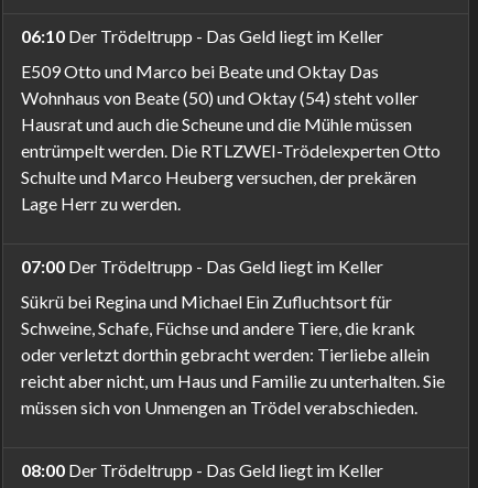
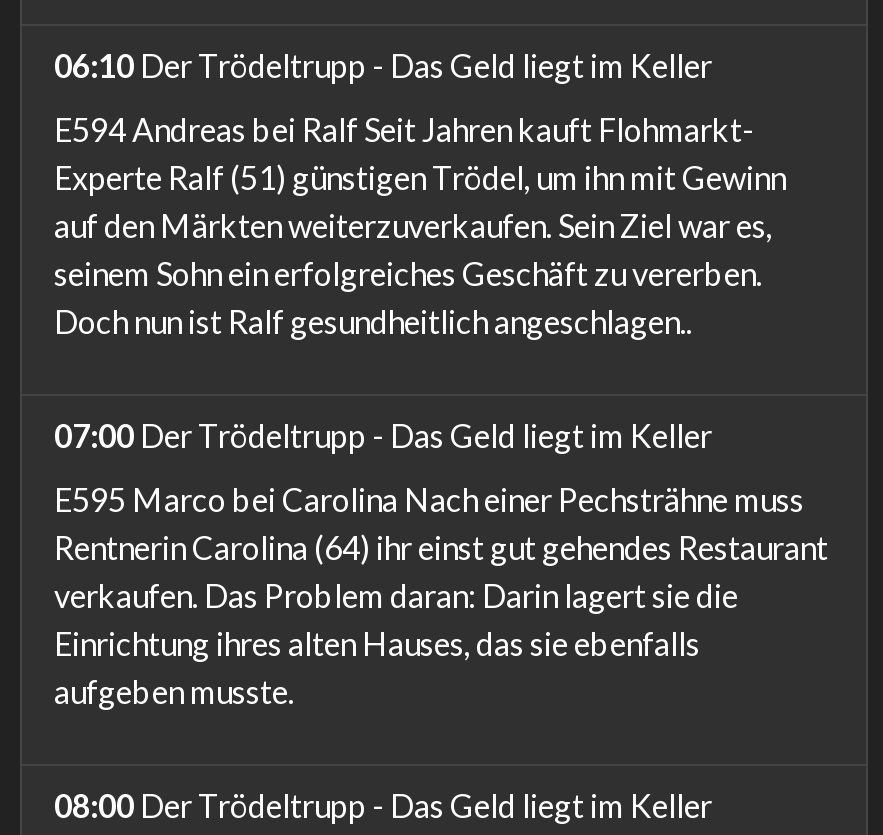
[21,60,441,214] E509 Otto und Marco bei Beate und Oktay Das | Wohnhaus von Beate (50) und Oktay (54) steht voller | Hausrat und auch die Scheune und die Mühle müssen | entrümpelt werden. Die RTLZWEI-Trödelexperten Otto | Schulte und Marco Heuberg versuchen, der prekären | Lage Herr zu werden. -> [54,110,786,340] E594 Andreas bei Ralf Seit Jahren kauft Flohmarkt- | Experte Ralf (51) günstigen Trödel, um ihn mit Gewinn | auf den Märkten weiterzuverkaufen. Sein Ziel war es, | seinem Sohn ein erfolgreiches Geschäft zu vererben. | Doch nun ist Ralf gesundheitlich angeschlagen..
[21,291,445,417] Sükrü bei Regina und Michael Ein Zufluchtsort für | Schweine, Schafe, Füchse und andere Tiere, die krank | oder verletzt dorthin gebracht werden: Tierliebe allein | reicht aber nicht, um Haus und Familie zu unterhalten. Sie | müssen sich von Unmengen an Trödel verabschieden. -> [54,480,828,710] E595 Marco bei Carolina Nach einer Pechsträhne muss | Rentnerin Carolina (64) ihr einst gut gehendes Restaurant | verkaufen. Das Problem daran: Darin lagert sie die | Einrichtung ihres alten Hauses, das sie ebenfalls | aufgeben musste.

